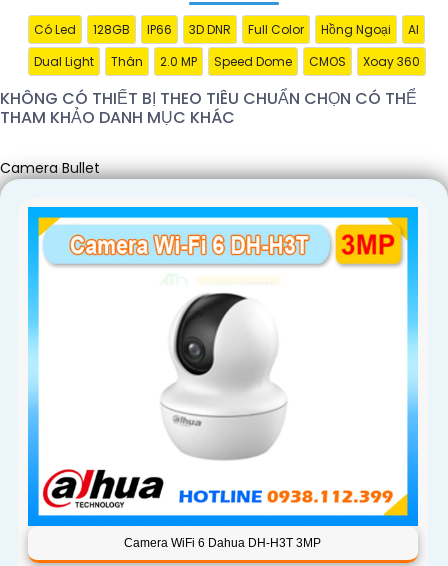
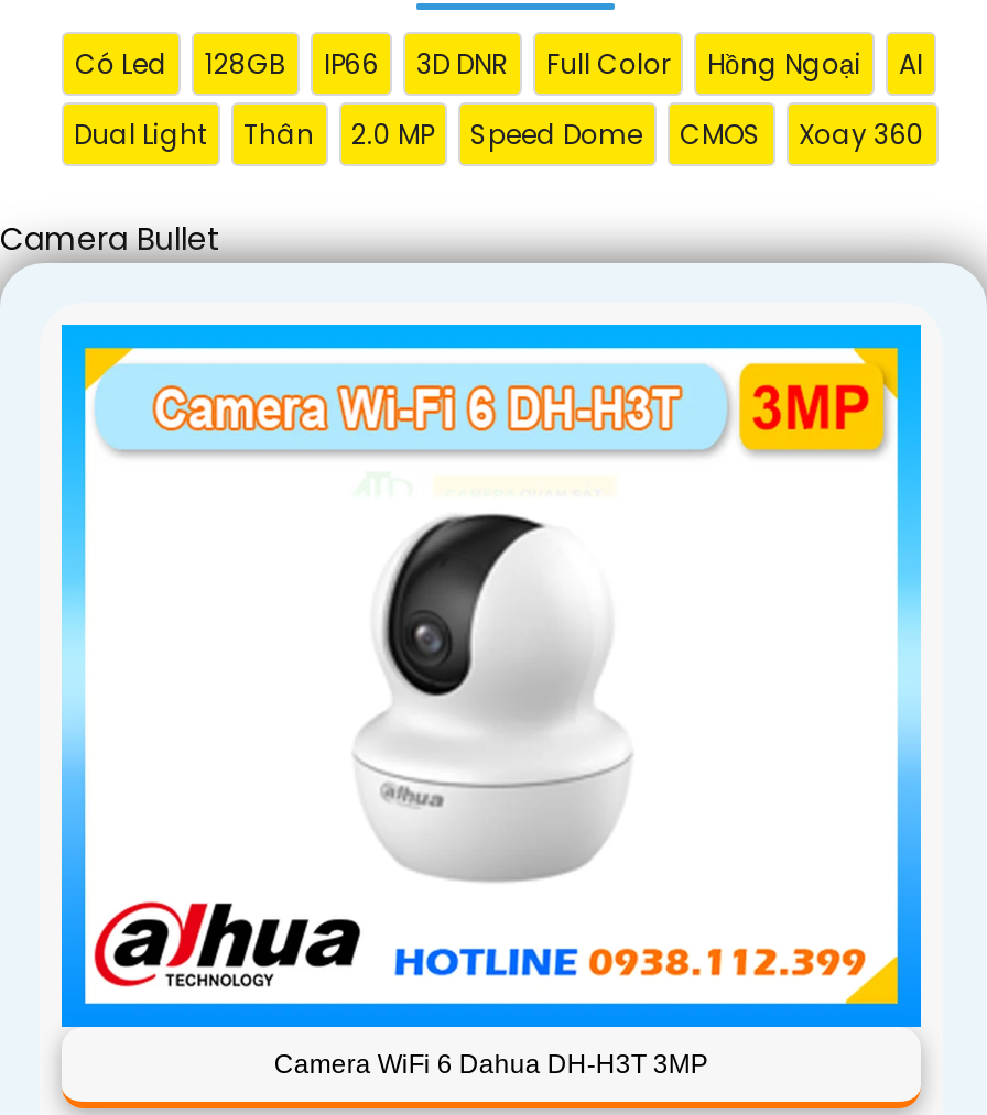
[0,87,417,129] KHÔNG CÓ THIẾT BỊ THEO TIÊU CHUẨN CHỌN CÓ THỂ | THAM KHẢO DANH MỤC KHÁC -> none

